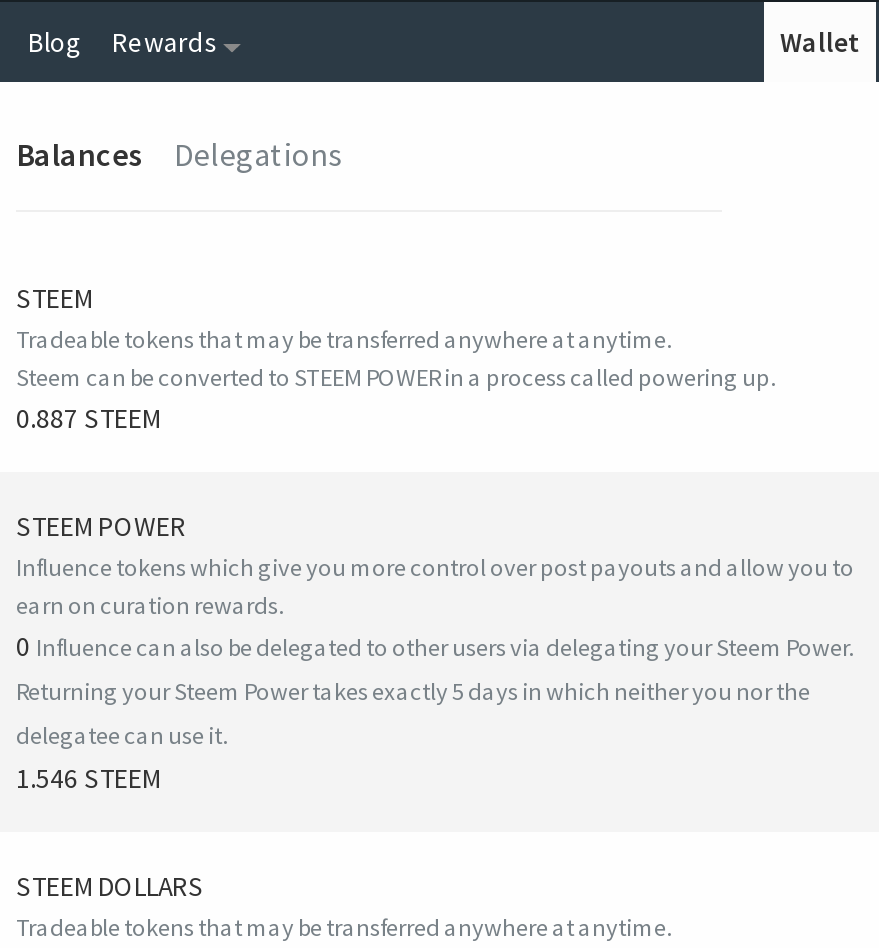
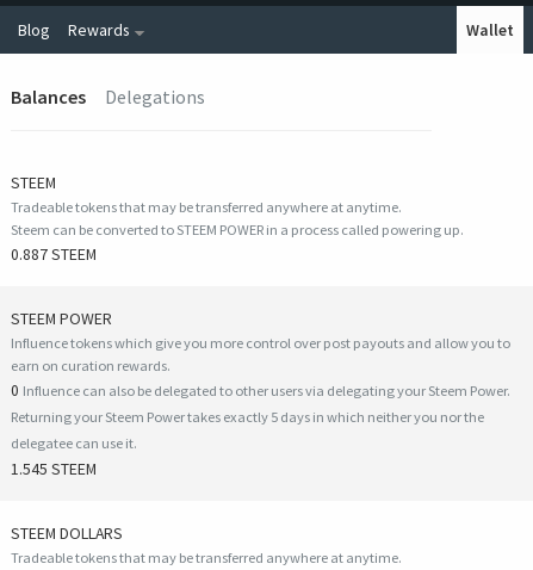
[16,760,160,796] 1.546 STEEM -> [11,458,97,479] 1.545 STEEM

